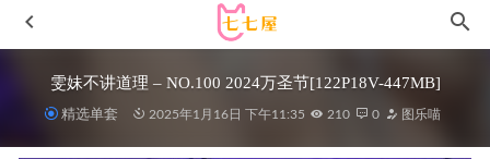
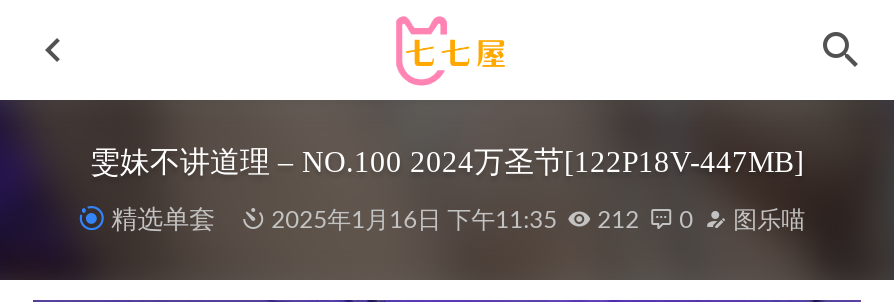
[324,107,350,120] 210 -> [591,207,639,231] 212

